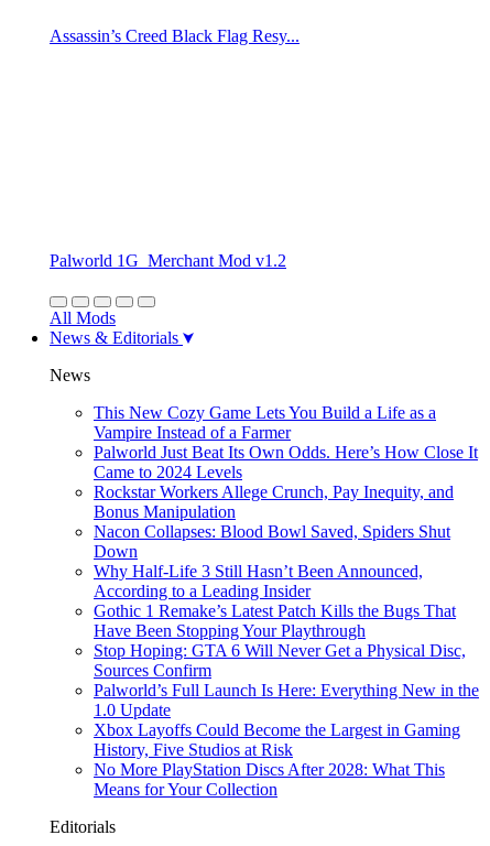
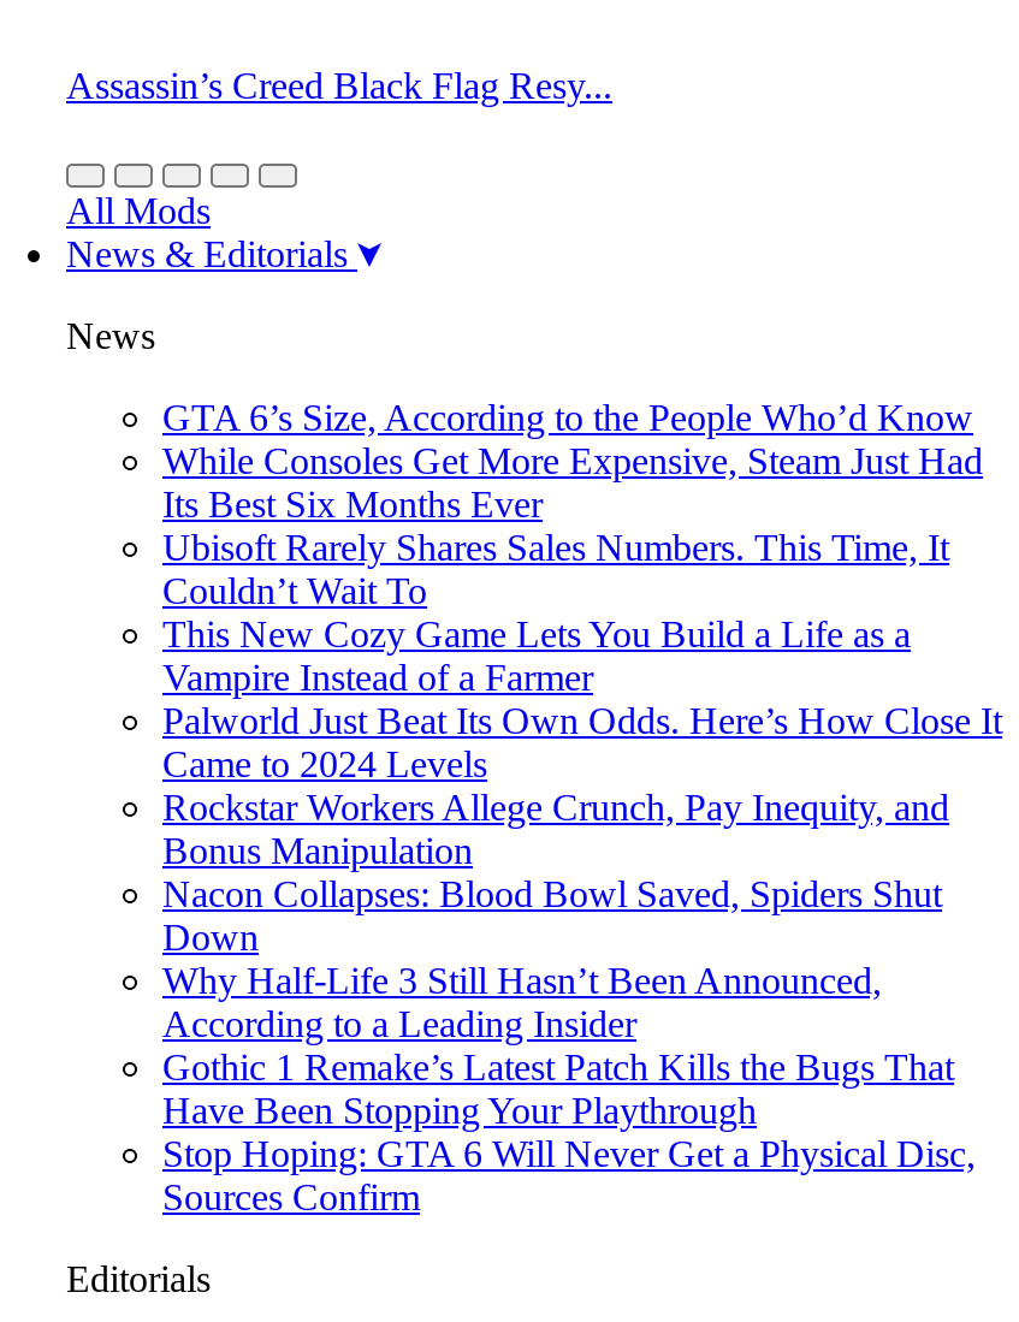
[50,251,286,270] Palworld 1G_Merchant Mod v1.2 -> none
none -> [162,397,983,611] GTA 6’s Size, According to the People Who’d Know | While Consoles Get More Expensive, Steam Just Had | Its Best Six Months Ever | Ubisoft Rarely Shares Sales Numbers. This Time, It | Couldn’t Wait To
[94,681,479,799] Palworld’s Full Launch Is Here: Everything New in the | 1.0 Update | Xbox Layoffs Could Become the Largest in Gaming | History, Five Studios at Risk | No More PlayStation Discs After 2028: What This | Means for Your Collection -> none

